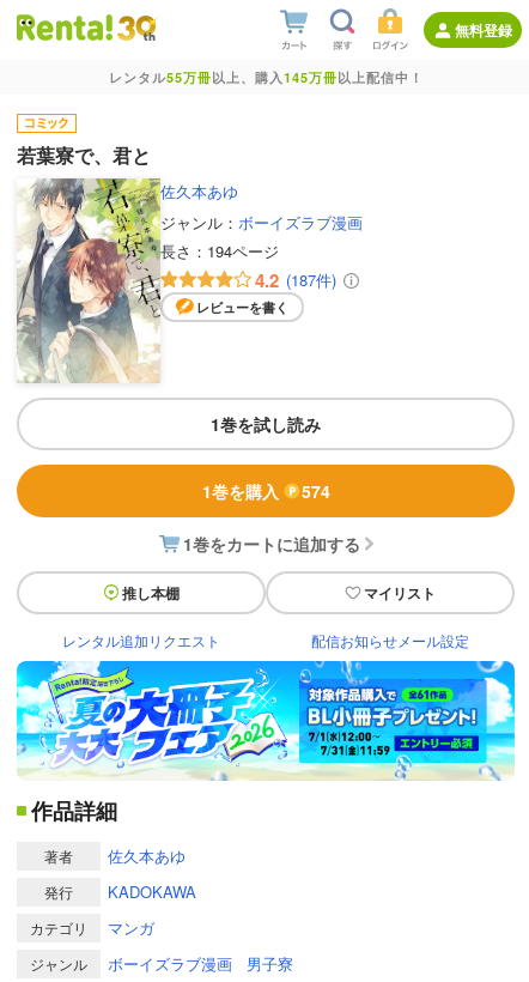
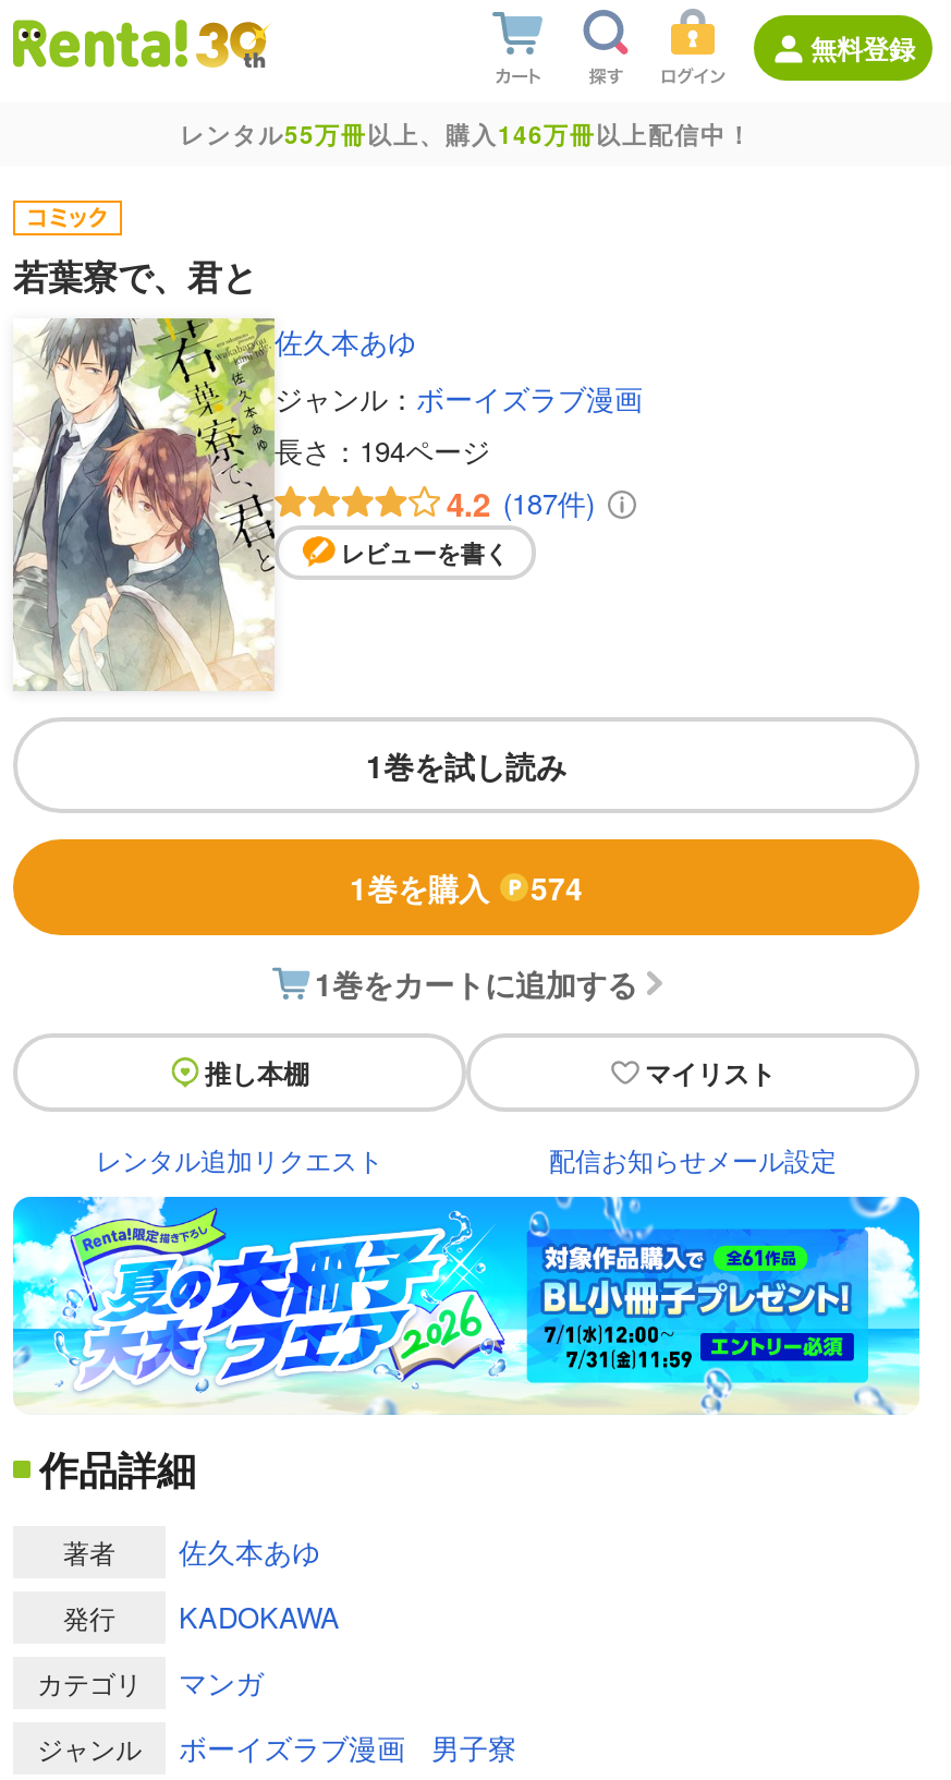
[108,68,423,86] レンタル55万冊以上、購入145万冊以上配信中！ -> [180,118,753,150] レンタル55万冊以上、購入146万冊以上配信中！

